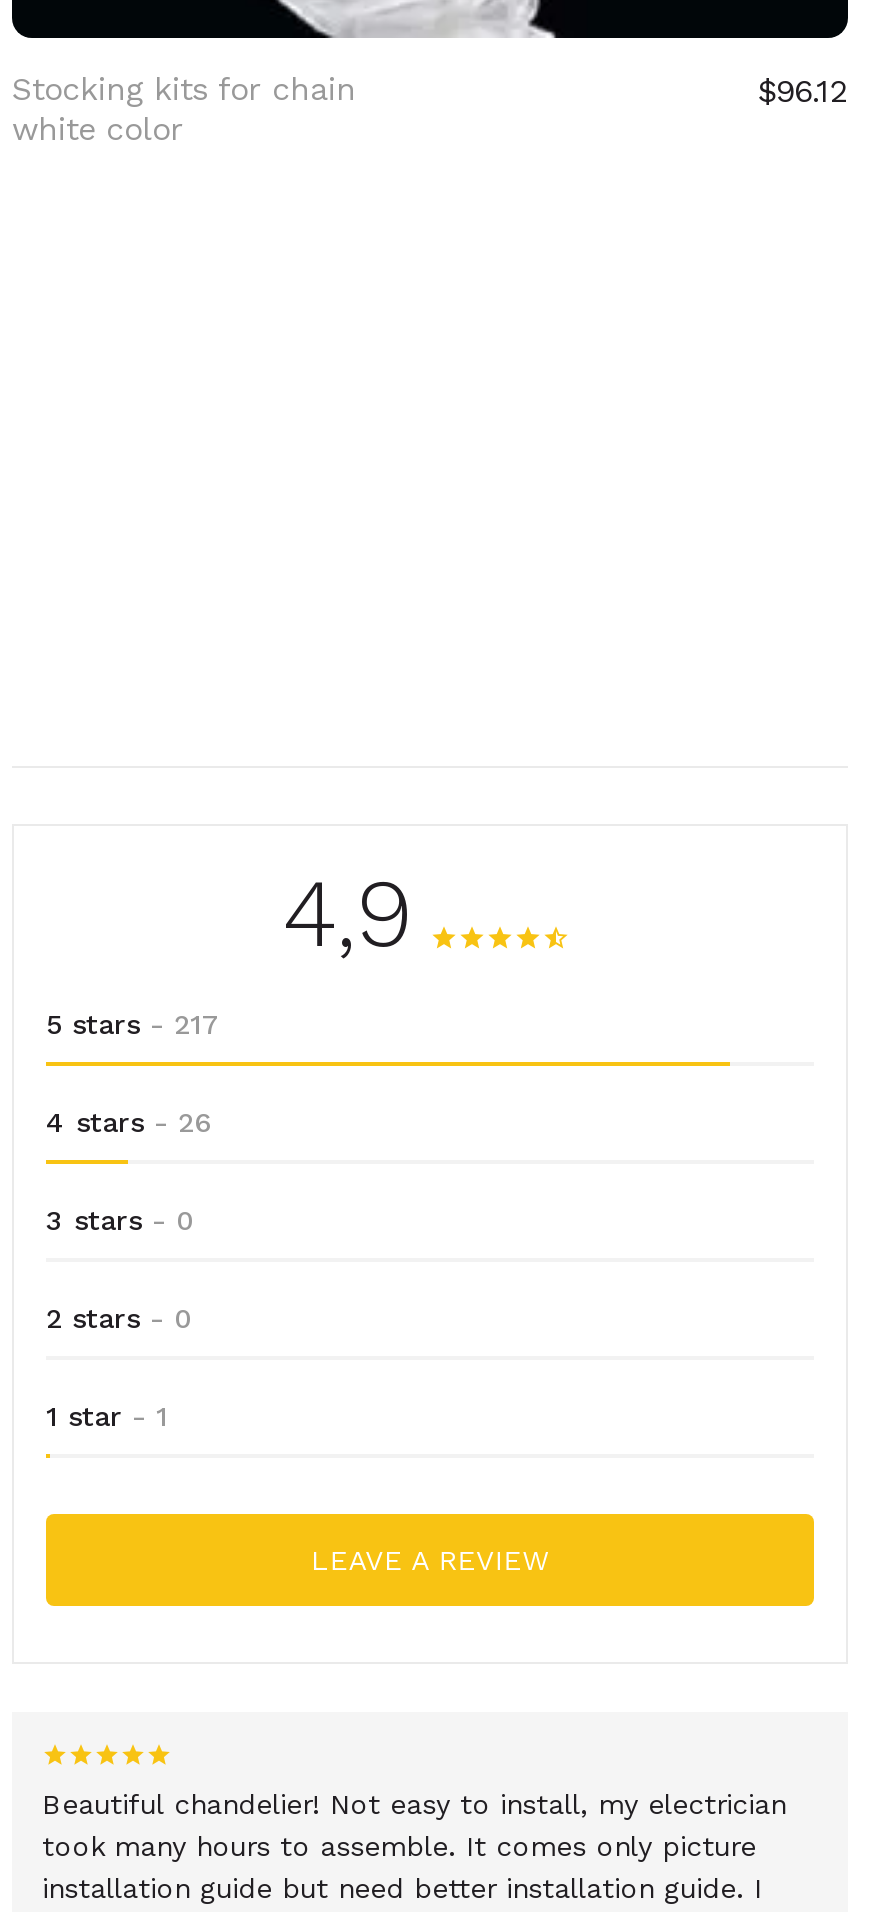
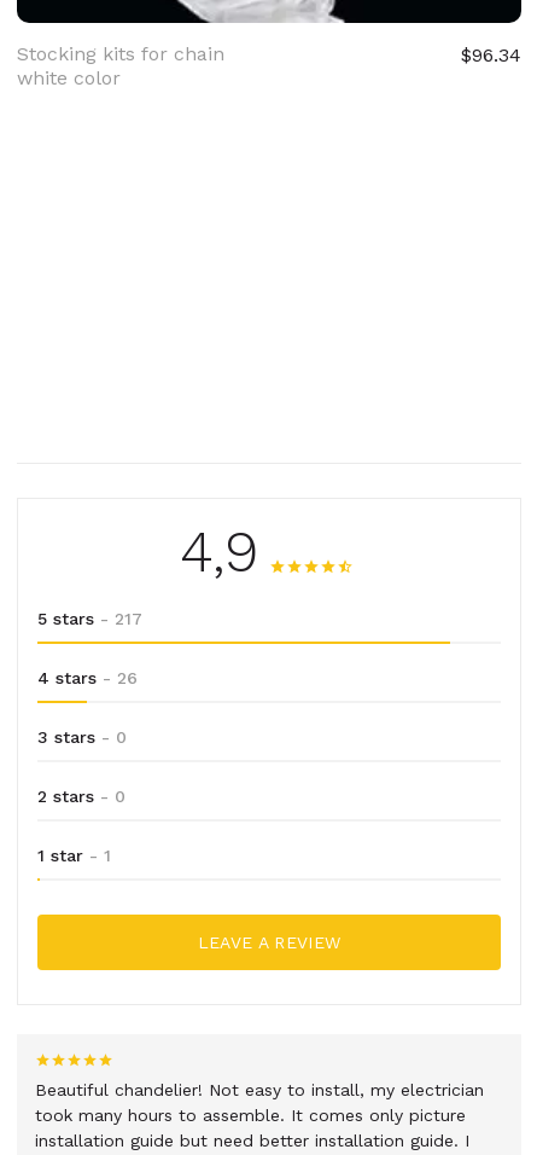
[758,72,848,110] $96.12 -> [461,43,521,66] $96.34

